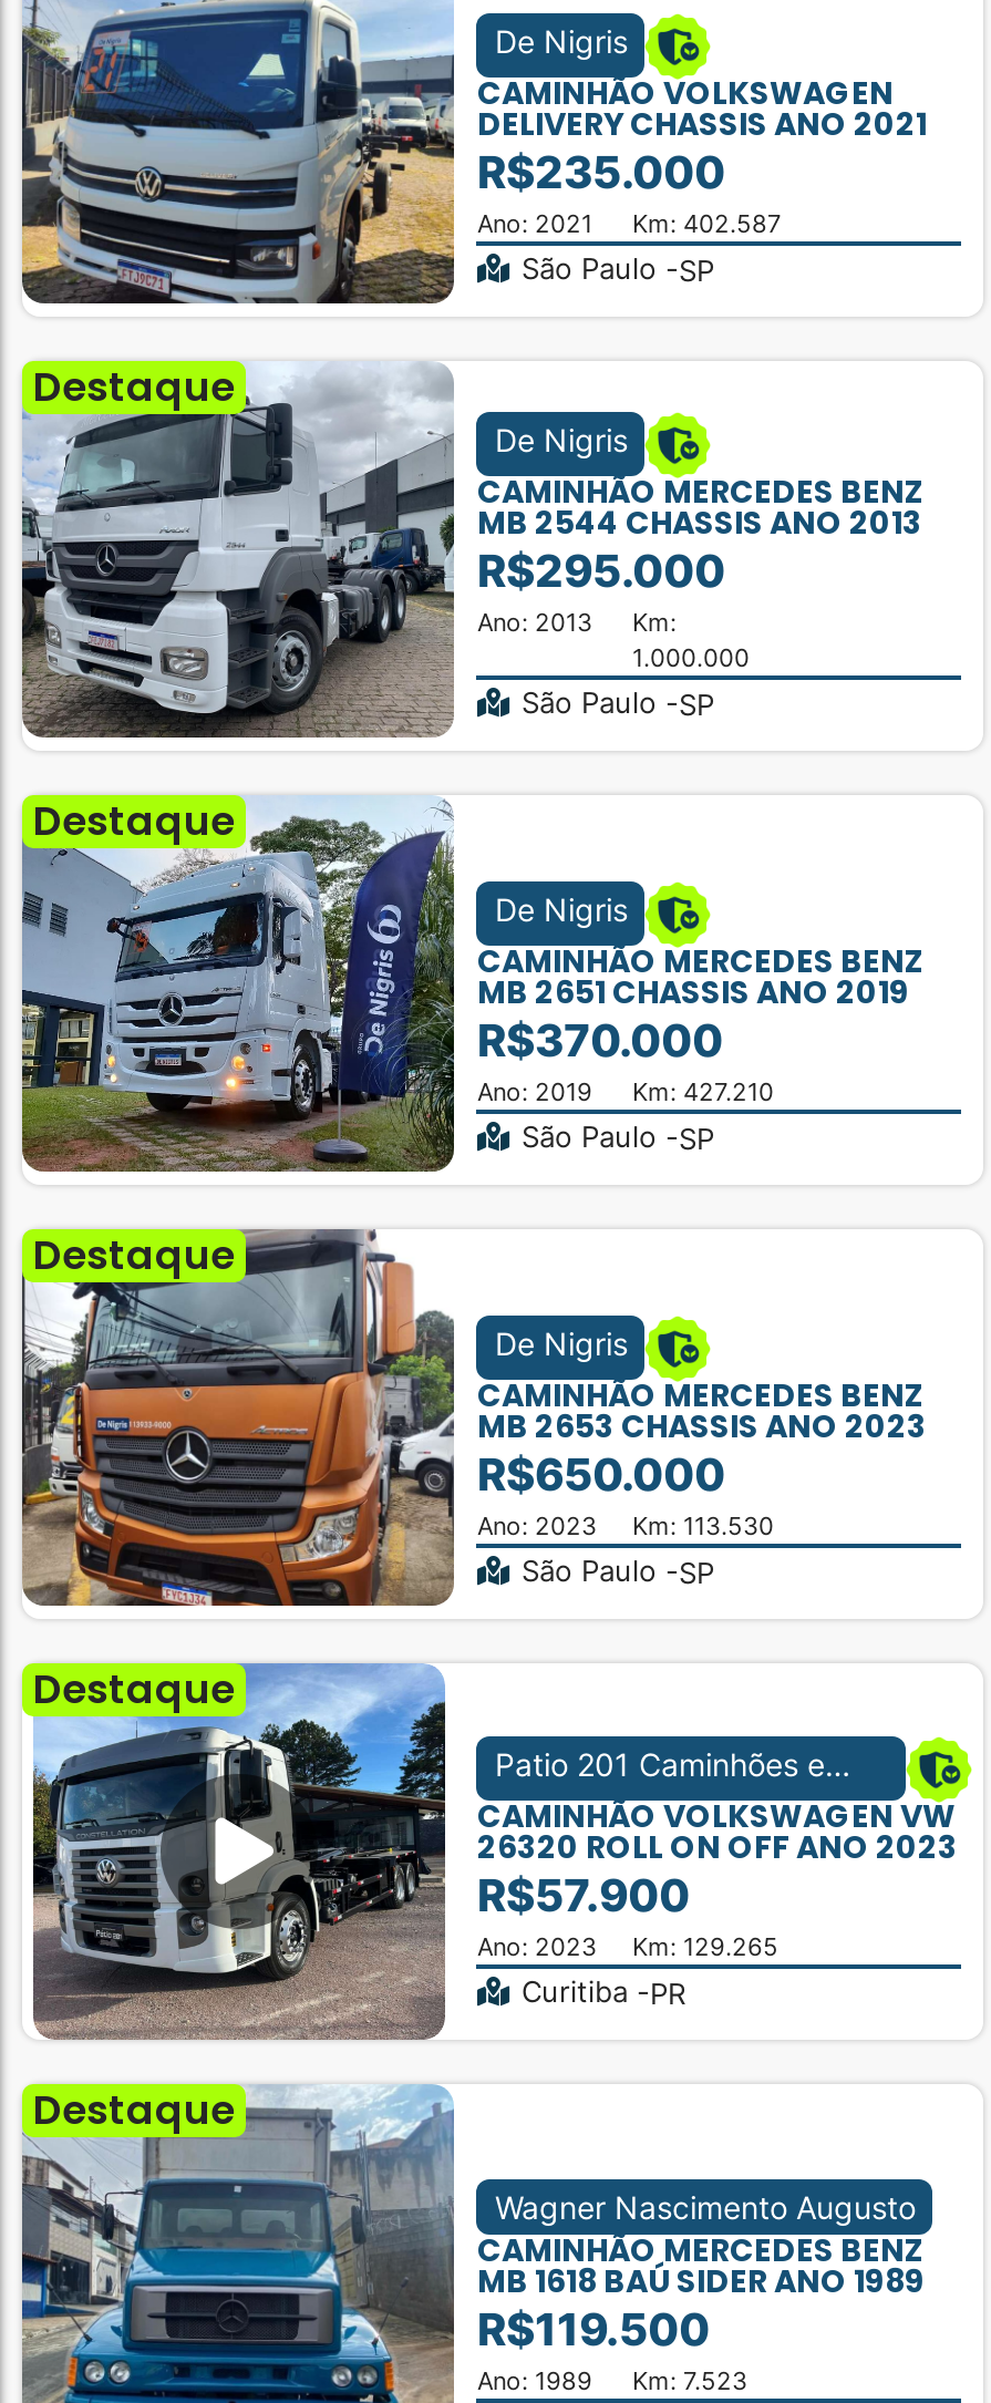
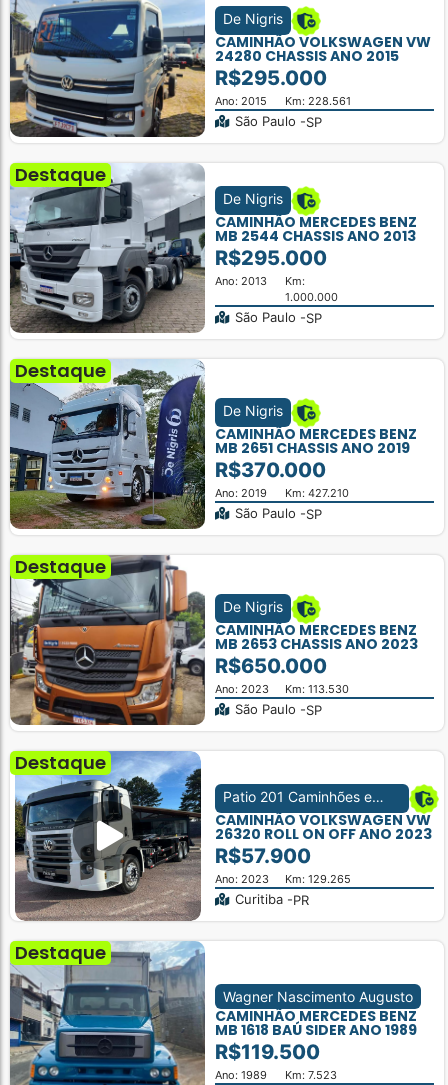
[477,70,927,239] CAMINHÃO VOLKSWAGEN | DELIVERY CHASSIS ANO 2021 | R$235.000 | Ano: 2021 | Km: 402.587 -> [215,32,431,108] CAMINHÃO VOLKSWAGEN VW | 24280 CHASSIS ANO 2015 | R$295.000 | Ano: 2015 | Km: 228.561

